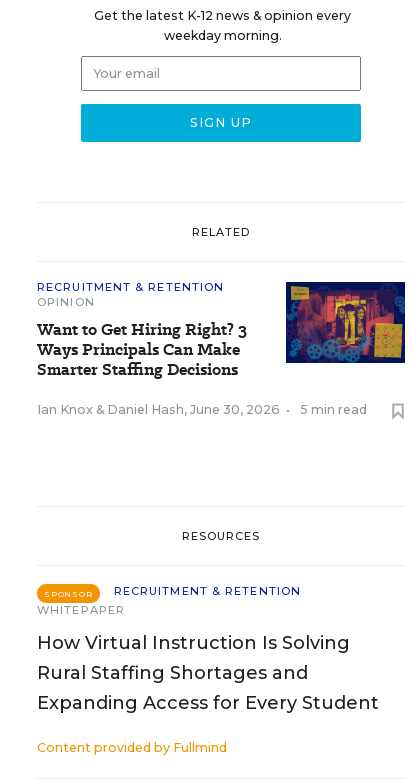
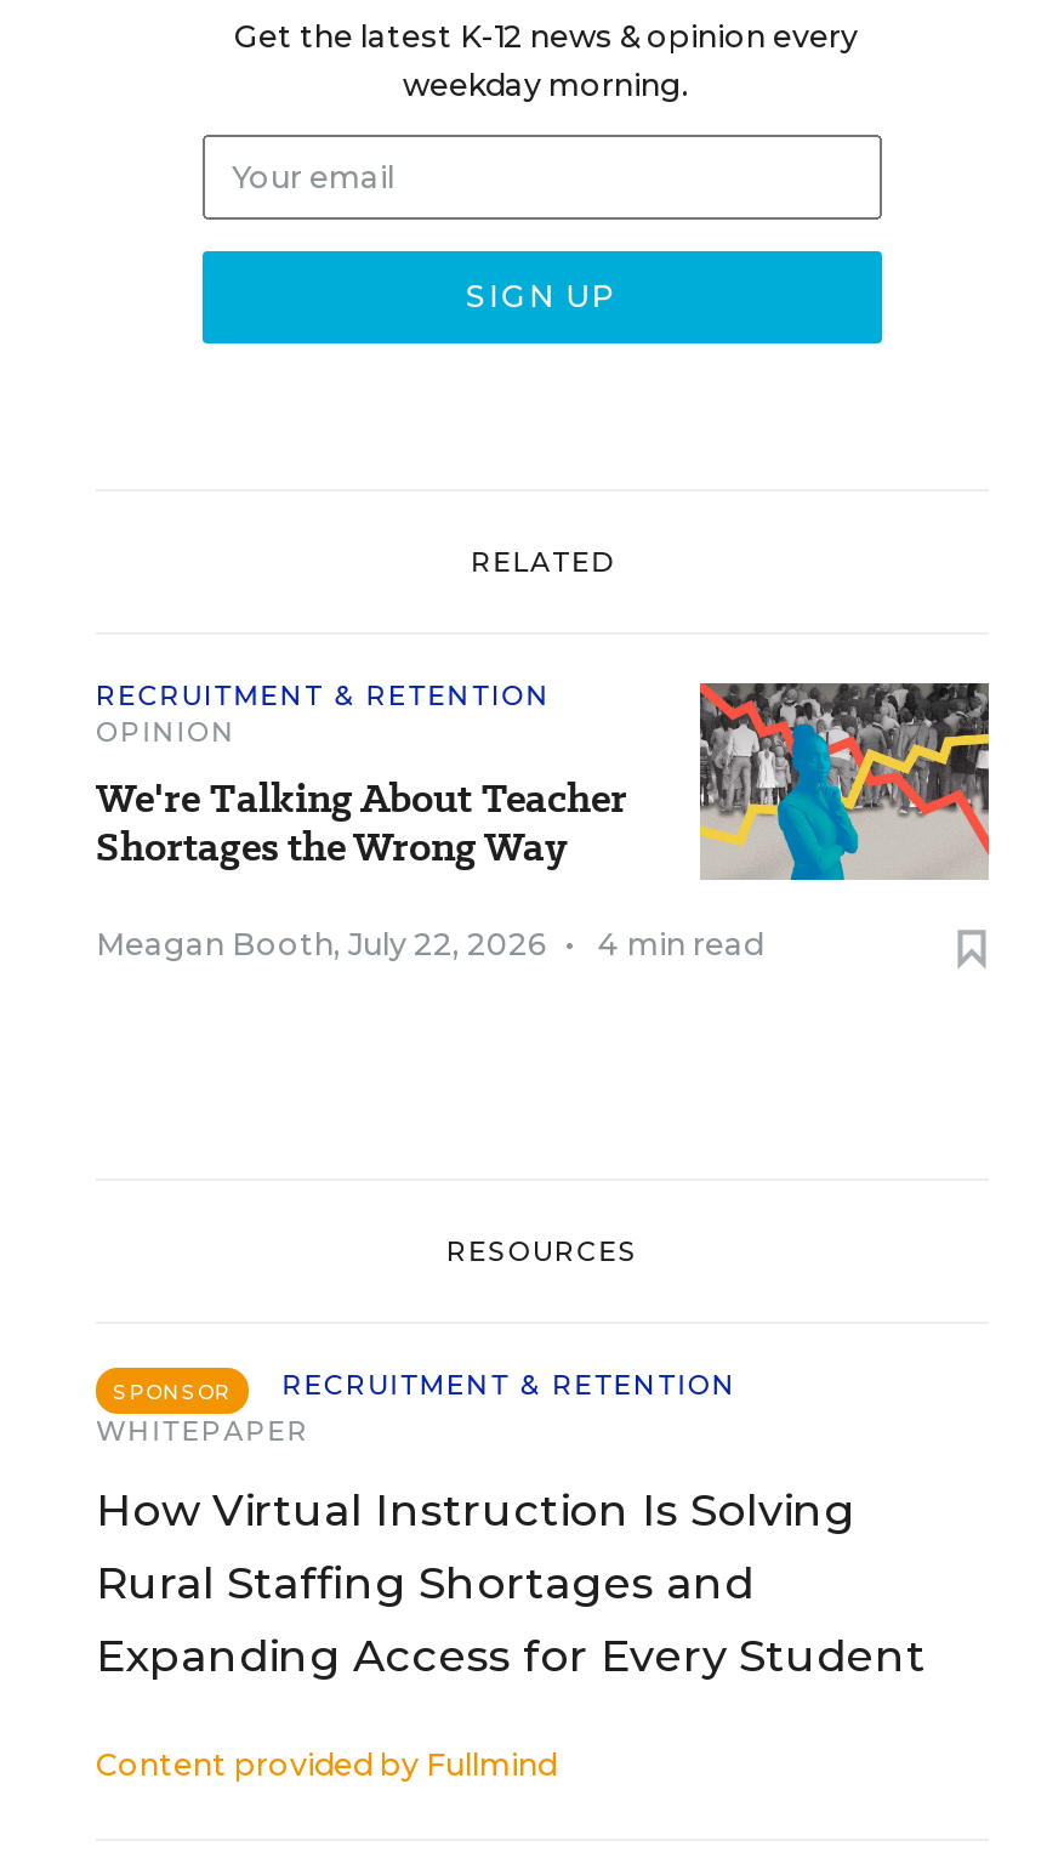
[37,281,406,381] [image] | Want to Get Hiring Right? 3 | Ways Principals Can Make | Smarter Staffing Decisions -> [96,681,991,882] [image] | We're Talking About Teacher | Shortages the Wrong Way
[37,402,367,417] Ian Knox & Daniel Hash, June 30, 2026 • | 5 min read -> [96,926,763,962] Meagan Booth, July 22, 2026 • | 4 min read

